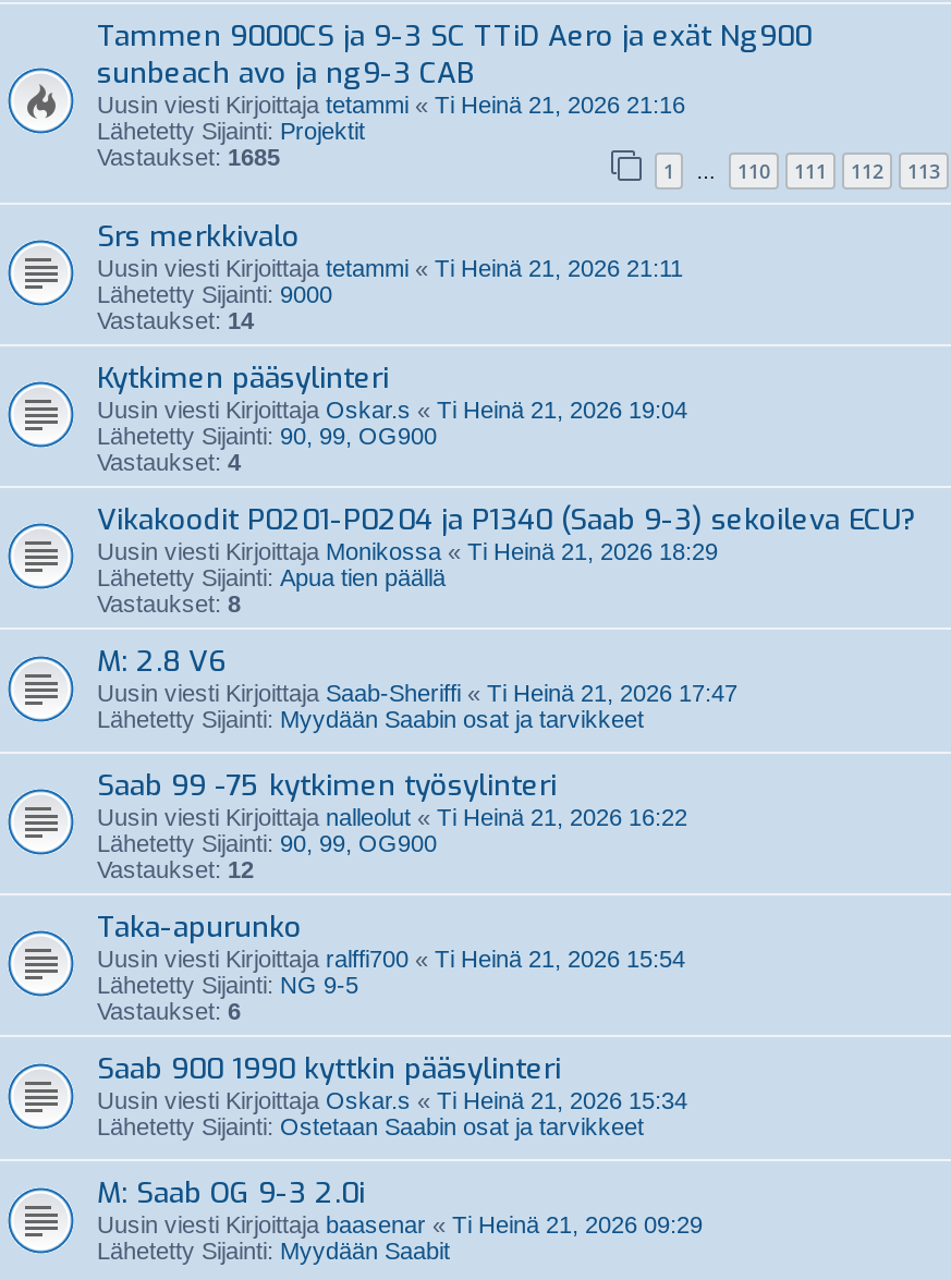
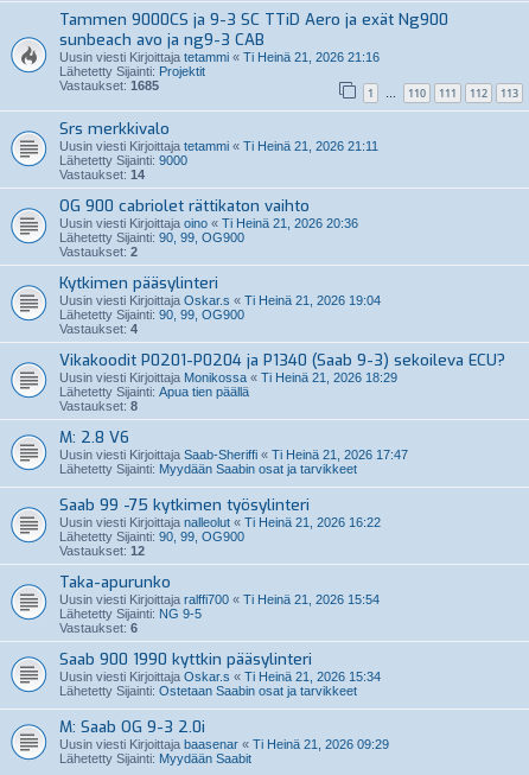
none -> [59,196,358,258] OG 900 cabriolet rättikaton vaihto | Uusin viesti Kirjoittaja oino «Ti Heinä 21, 2026 20:36 | Lähetetty Sijainti: 90, 99, OG900 | Vastaukset:2

